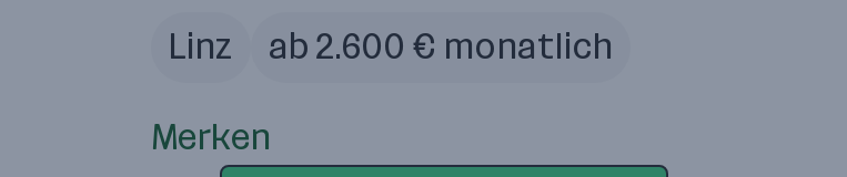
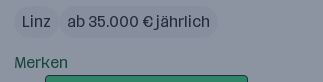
[169,27,613,69] Linz ab 2.600 € monatlich -> [22,12,210,31] Linz ab 35.000 € jährlich

